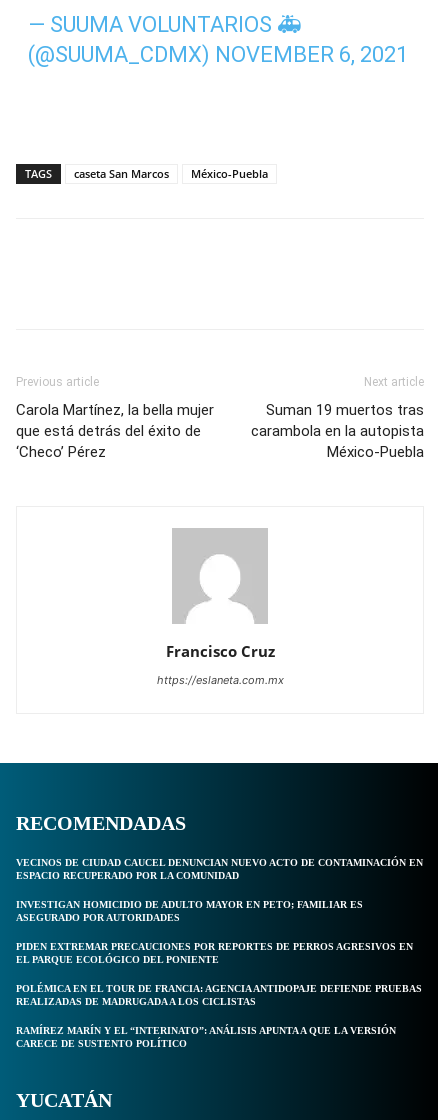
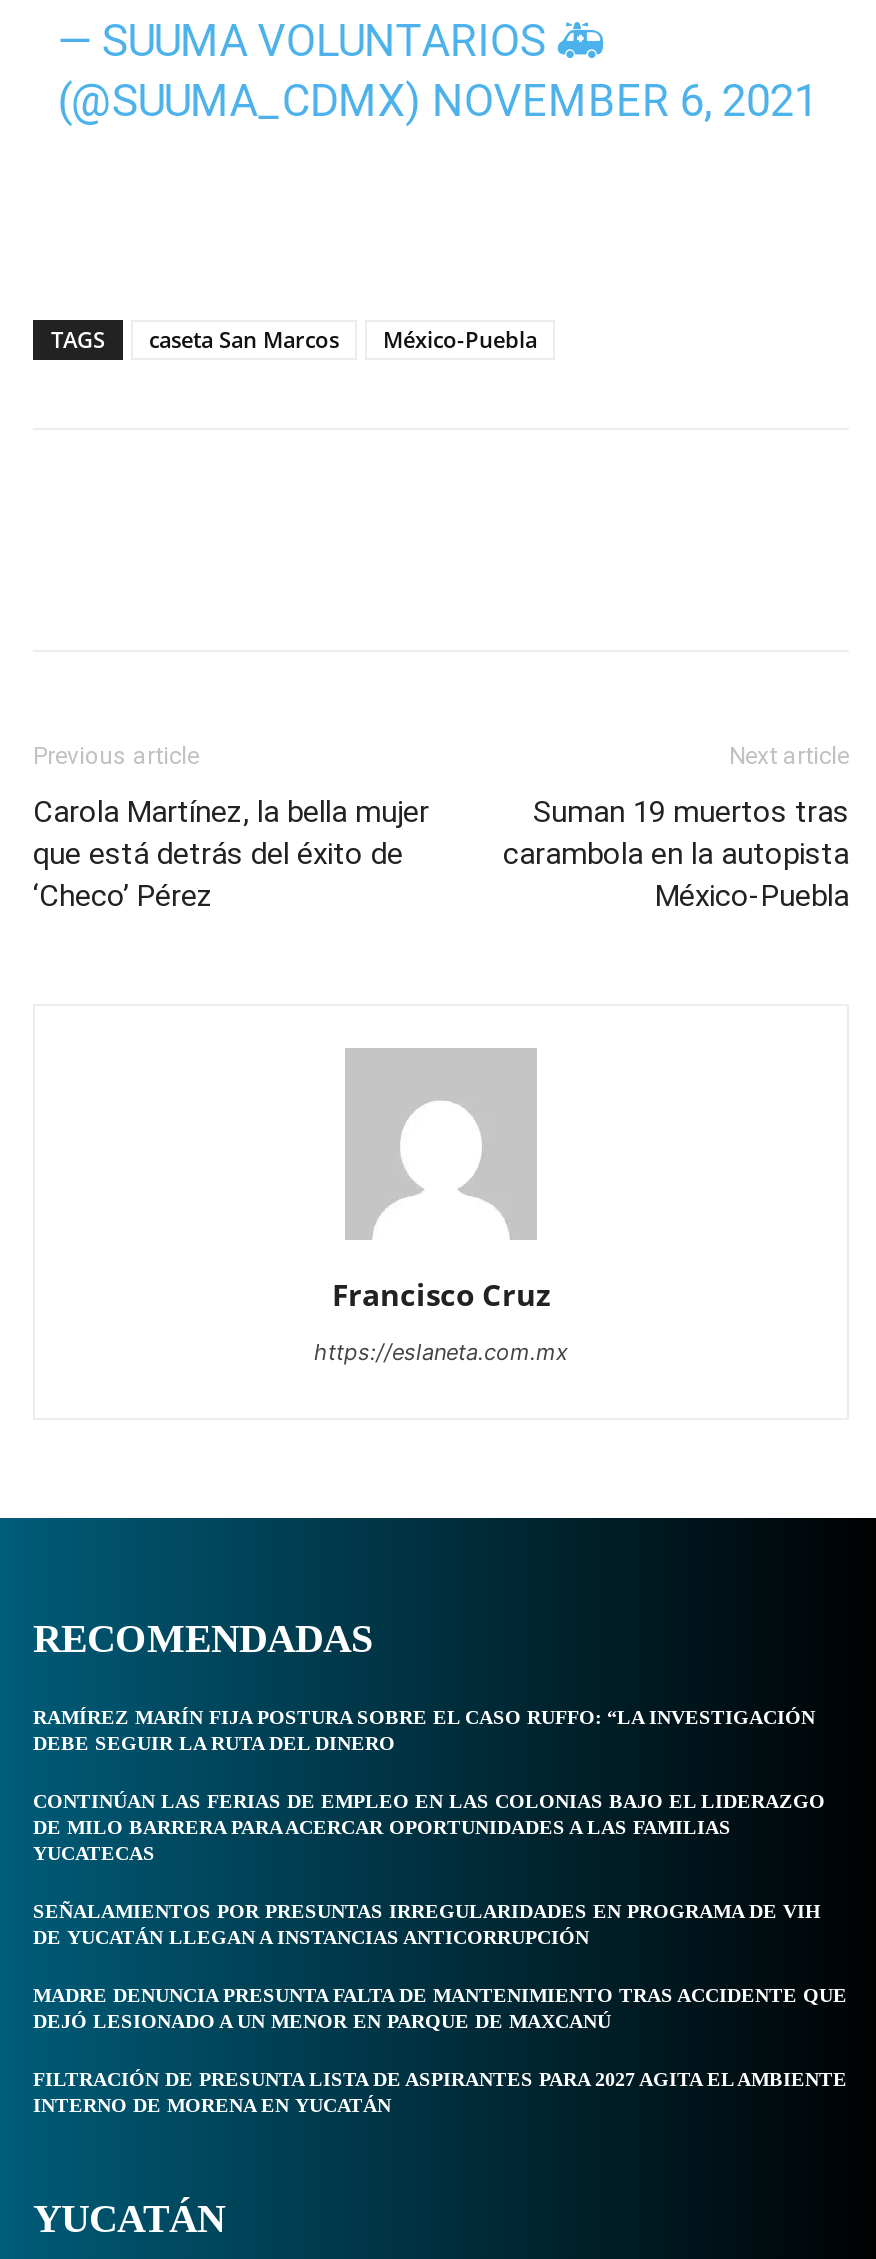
[16,856,423,880] VECINOS DE CIUDAD CAUCEL DENUNCIAN NUEVO ACTO DE CONTAMINACIÓN EN | ESPACIO RECUPERADO POR LA COMUNIDAD -> [33,1706,815,1754] RAMÍREZ MARÍN FIJA POSTURA SOBRE EL CASO RUFFO: “LA INVESTIGACIÓN | DEBE SEGUIR LA RUTA DEL DINERO
[16,898,363,922] INVESTIGAN HOMICIDIO DE ADULTO MAYOR EN PETO; FAMILIAR ES | ASEGURADO POR AUTORIDADES -> [33,1790,825,1864] CONTINÚAN LAS FERIAS DE EMPLEO EN LAS COLONIAS BAJO EL LIDERAZGO | DE MILO BARRERA PARA ACERCAR OPORTUNIDADES A LAS FAMILIAS | YUCATECAS
[16,940,413,964] PIDEN EXTREMAR PRECAUCIONES POR REPORTES DE PERROS AGRESIVOS EN | EL PARQUE ECOLÓGICO DEL PONIENTE -> [33,1900,821,1948] SEÑALAMIENTOS POR PRESUNTAS IRREGULARIDADES EN PROGRAMA DE VIH | DE YUCATÁN LLEGAN A INSTANCIAS ANTICORRUPCIÓN
[16,982,422,1006] POLÉMICA EN EL TOUR DE FRANCIA: AGENCIA ANTIDOPAJE DEFIENDE PRUEBAS | REALIZADAS DE MADRUGADA A LOS CICLISTAS -> [33,1984,847,2032] MADRE DENUNCIA PRESUNTA FALTA DE MANTENIMIENTO TRAS ACCIDENTE QUE | DEJÓ LESIONADO A UN MENOR EN PARQUE DE MAXCANÚ
[16,1024,396,1048] RAMÍREZ MARÍN Y EL “INTERINATO”: ANÁLISIS APUNTA A QUE LA VERSIÓN | CARECE DE SUSTENTO POLÍTICO -> [33,2068,847,2116] FILTRACIÓN DE PRESUNTA LISTA DE ASPIRANTES PARA 2027 AGITA EL AMBIENTE | INTERNO DE MORENA EN YUCATÁN

